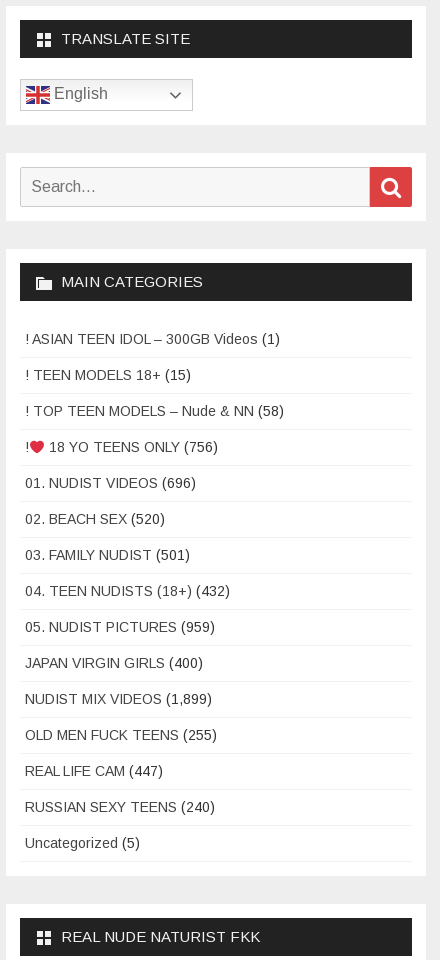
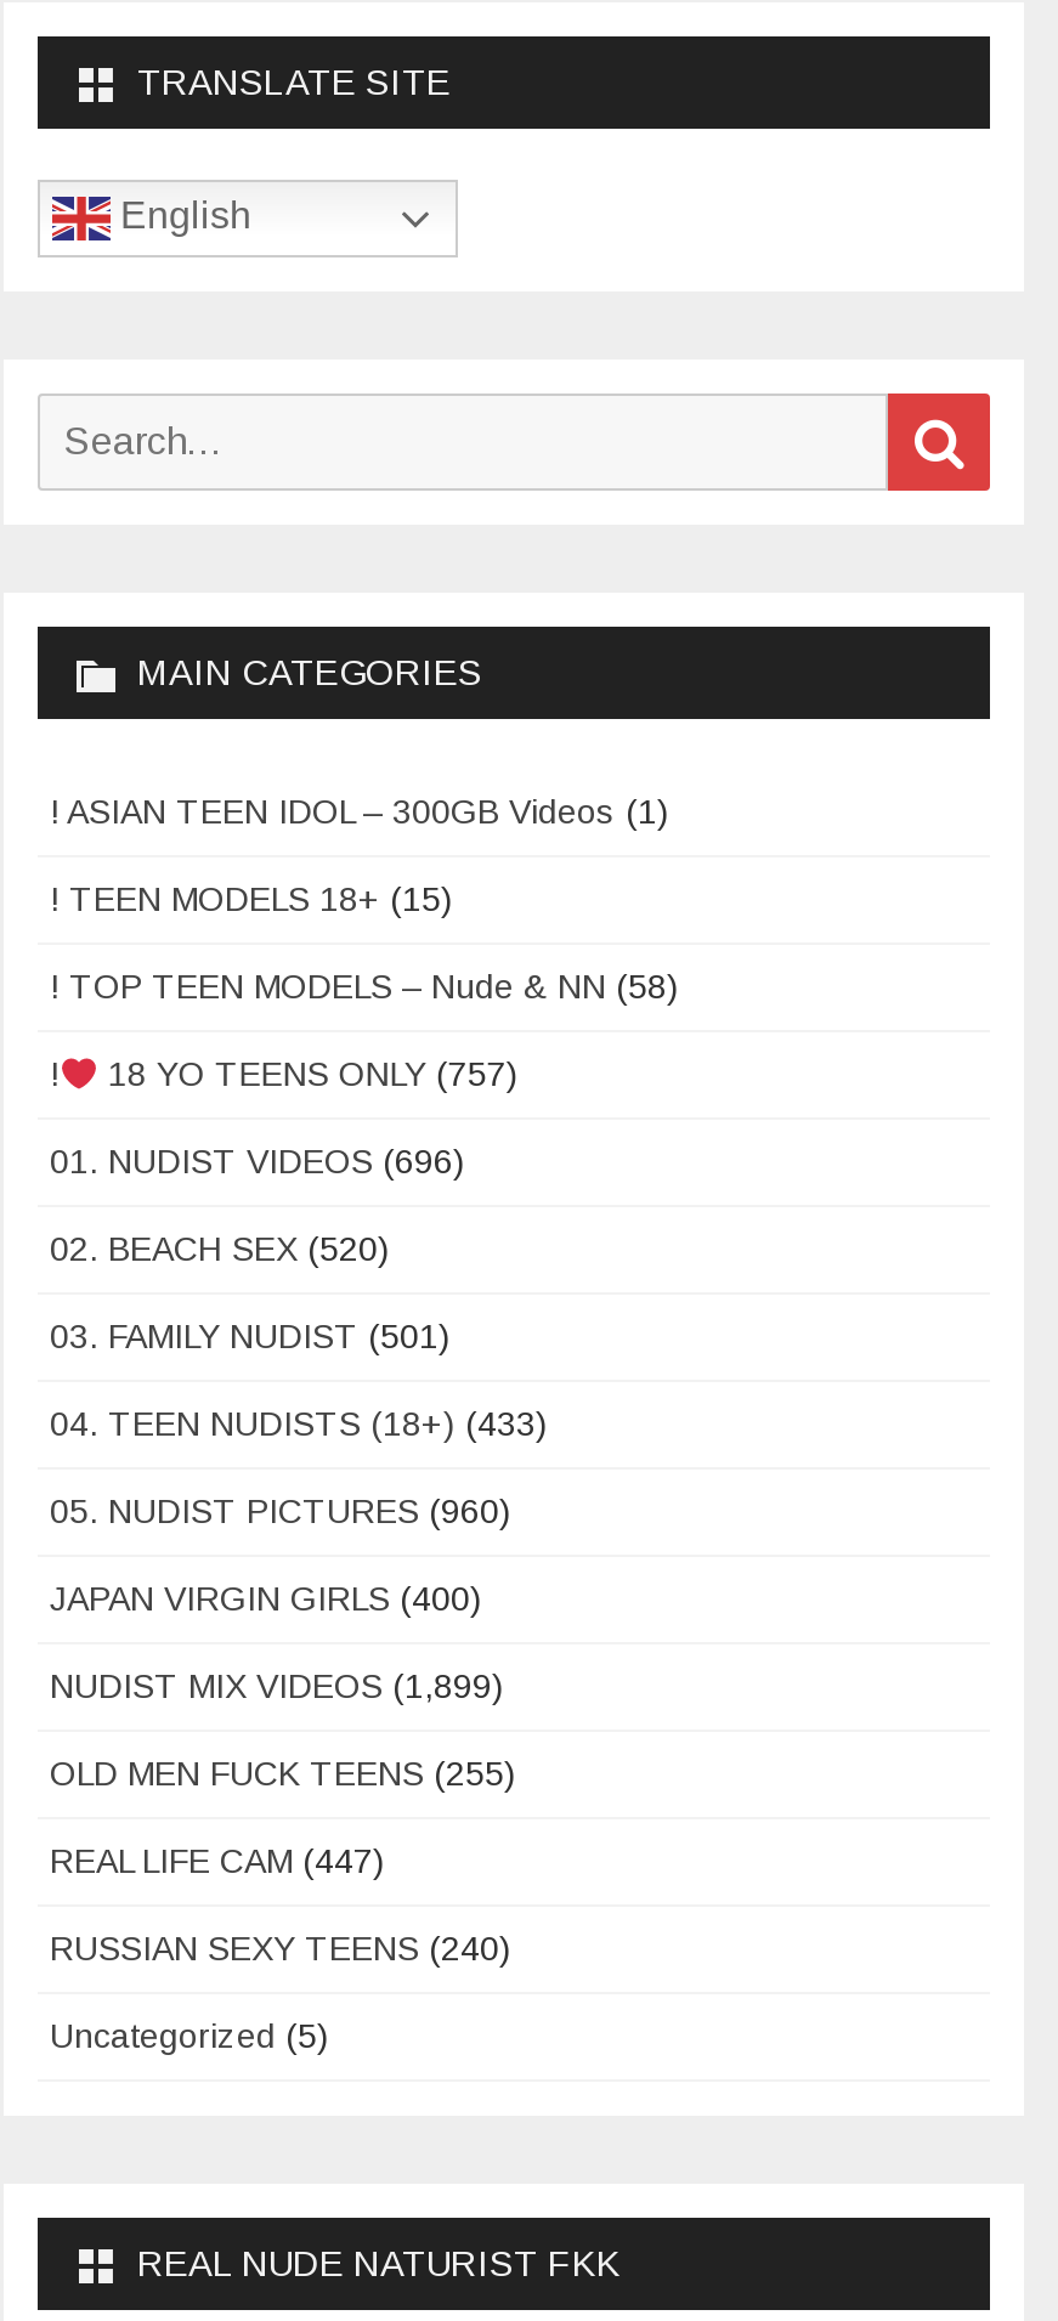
[45,439,218,455] 18 YO TEENS ONLY (756) -> [98,1055,518,1094] 18 YO TEENS ONLY (757)
[25,583,230,599] 04. TEEN NUDISTS (18+) (432) -> [50,1405,548,1443] 04. TEEN NUDISTS (18+) (433)
[25,619,215,635] 05. NUDIST PICTURES (959) -> [50,1492,511,1531] 05. NUDIST PICTURES (960)

